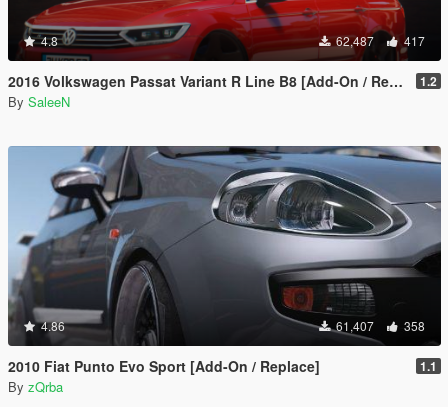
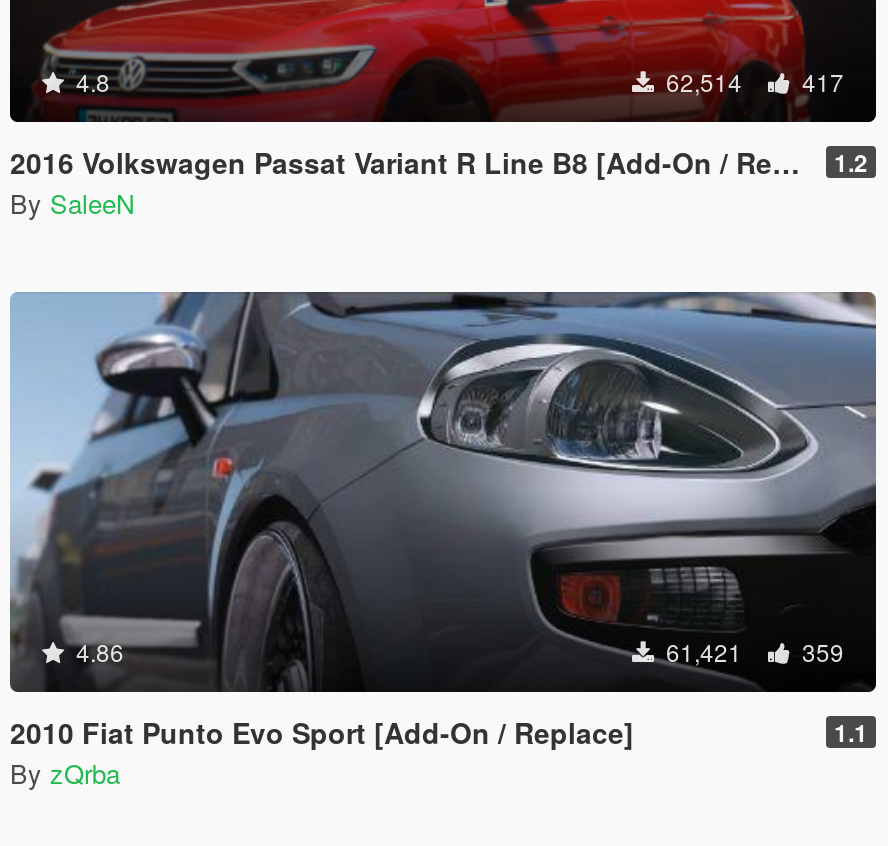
[333,32,425,49] 62,487 417 -> [660,64,844,98] 62,514 417
[333,317,377,334] 61,407 -> [660,634,748,668] 61,421
[401,317,425,334] 358 -> [796,634,844,668] 359

